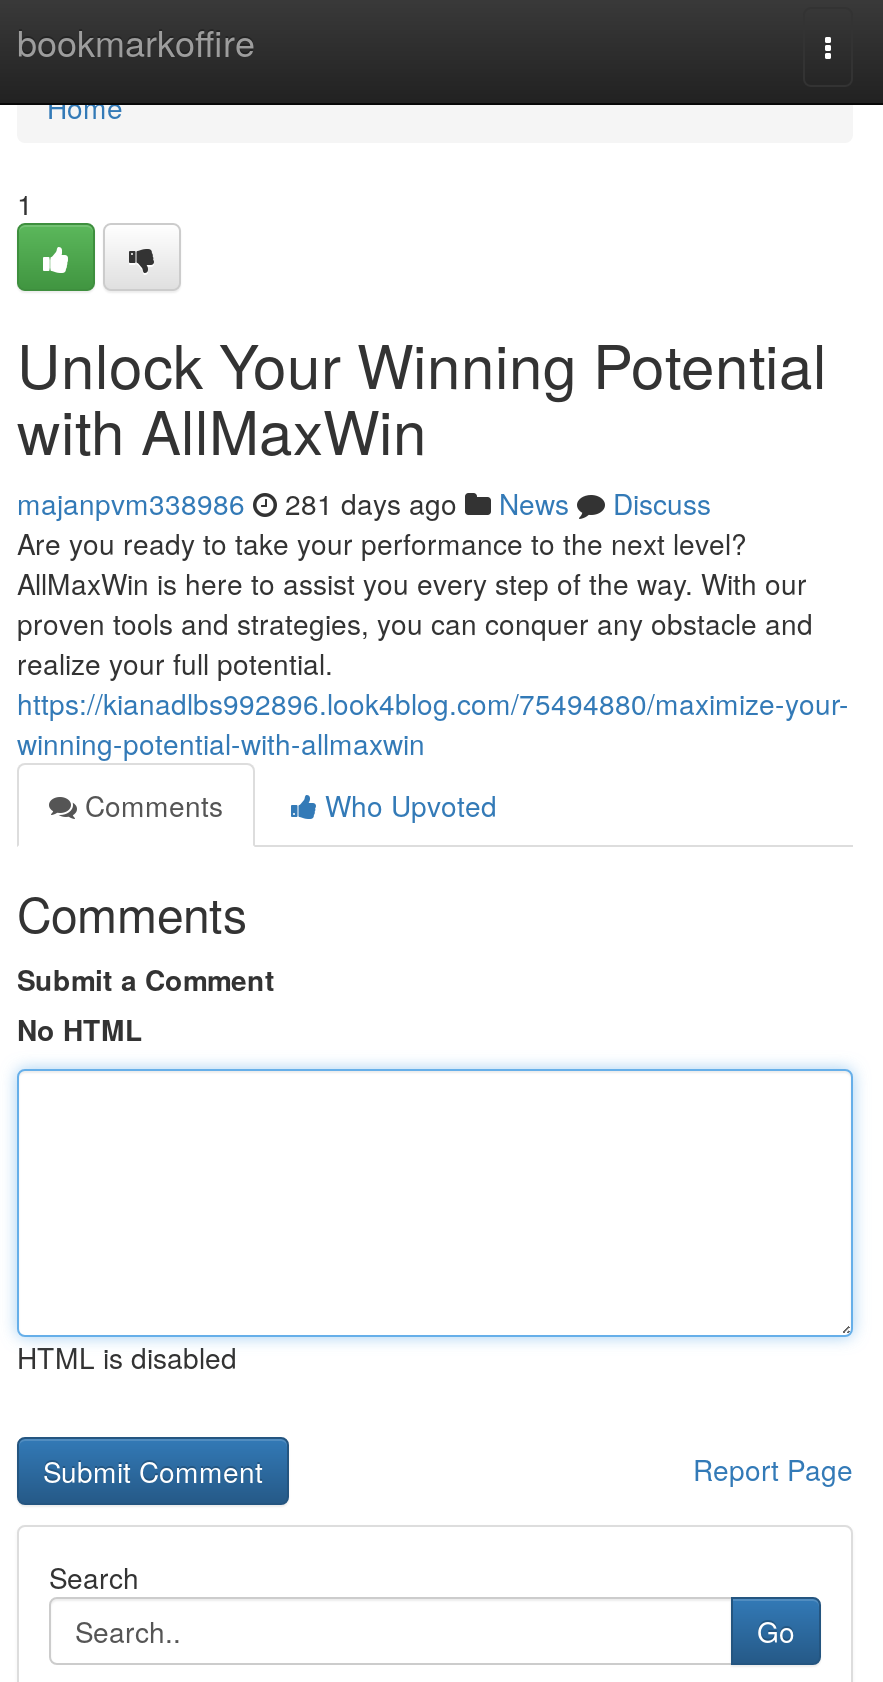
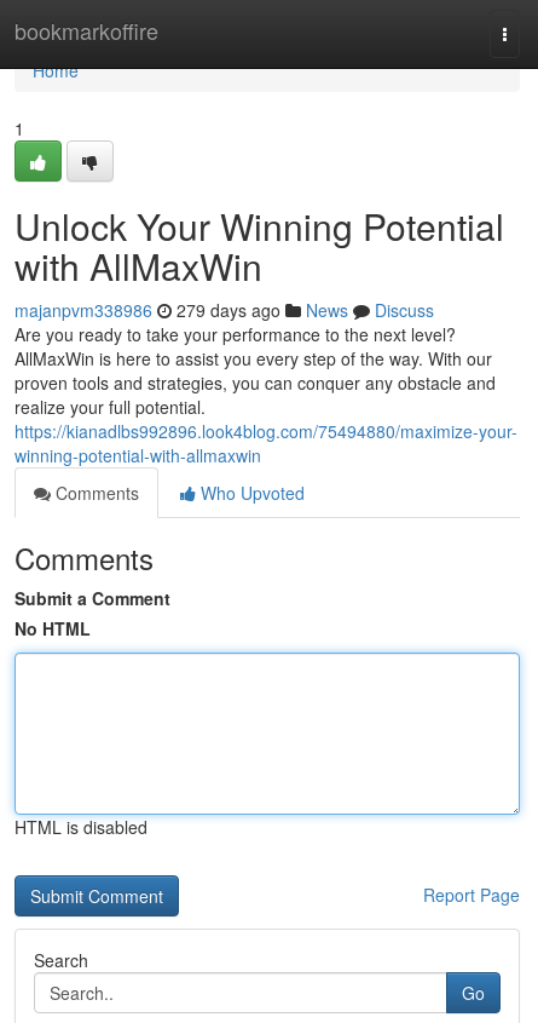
[17,483,711,523] majanpvm338986 281 days ago News Discuss -> [15,298,434,322] majanpvm338986 279 days ago News Discuss

